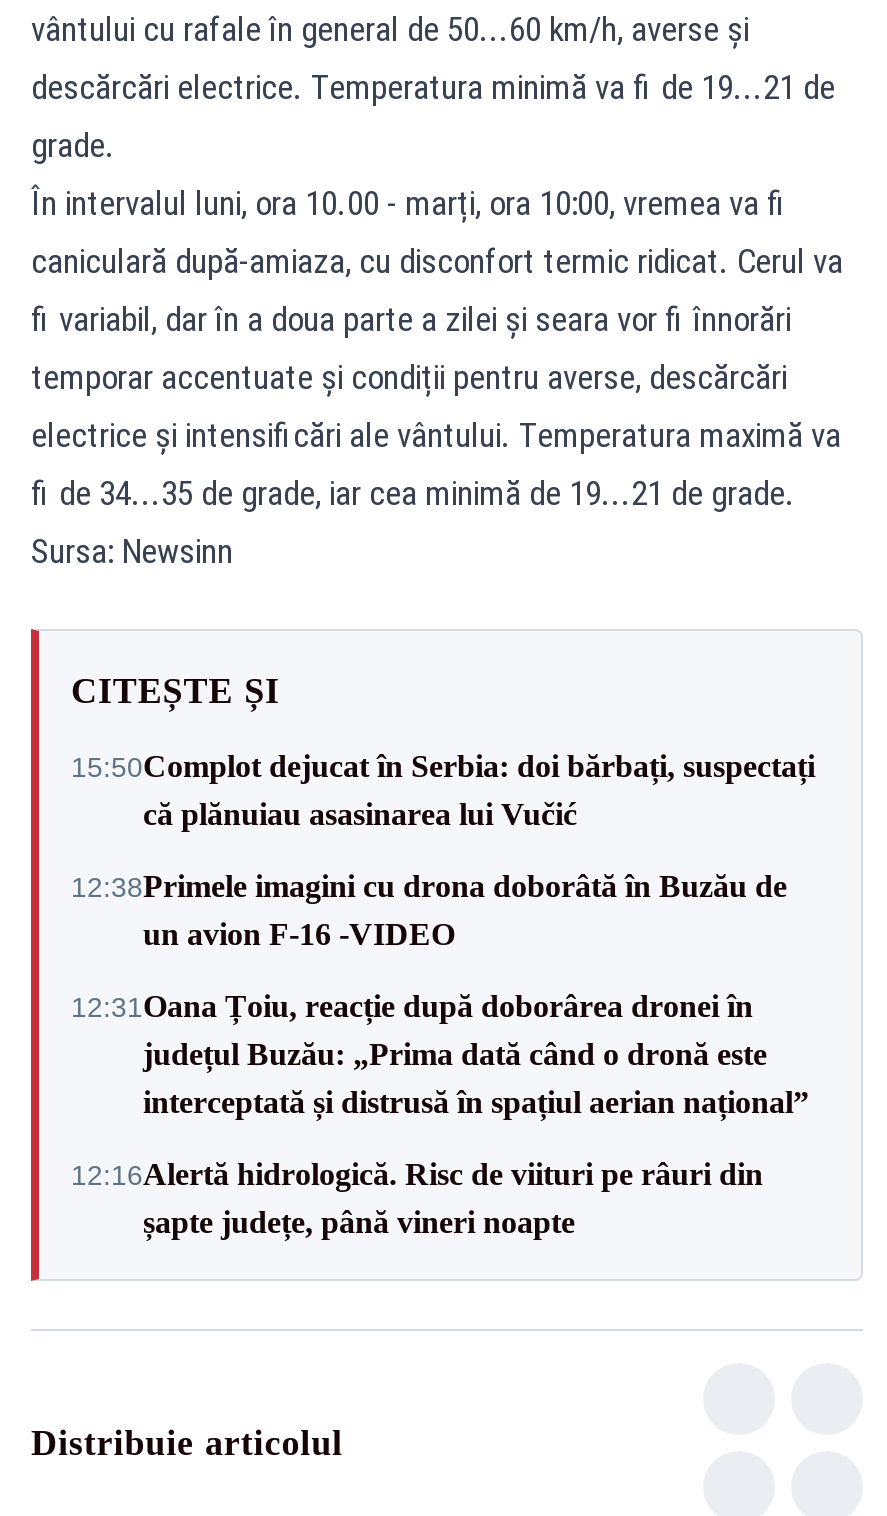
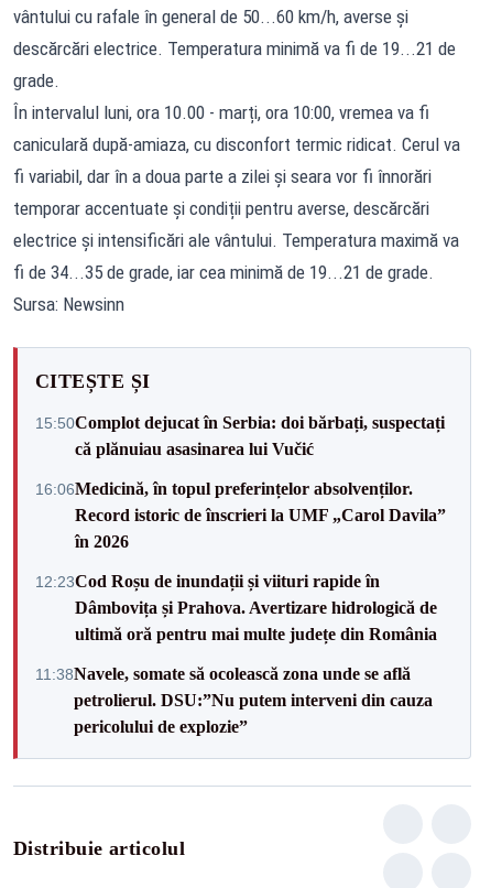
[71,869,787,951] 12:38Primele imagini cu drona doborâtă în Buzău de | un avion F-16 -VIDEO -> [35,479,446,550] 16:06Medicină, în topul preferințelor absolvenților. | Record istoric de înscrieri la UMF „Carol Davila” | în 2026
[71,989,809,1119] 12:31Oana Țoiu, reacție după doborârea dronei în | județul Buzău: „Prima dată când o dronă este | interceptată și distrusă în spațiul aerian național” -> [35,571,437,643] 12:23Cod Roșu de inundații și viituri rapide în | Dâmbovița și Prahova. Avertizare hidrologică de | ultimă oră pentru mai multe județe din România
[71,1157,763,1239] 12:16Alertă hidrologică. Risc de viituri pe râuri din | șapte județe, până vineri noapte -> [35,664,433,735] 11:38Navele, somate să ocolească zona unde se află | petrolierul. DSU:”Nu putem interveni din cauza | pericolului de explozie”

